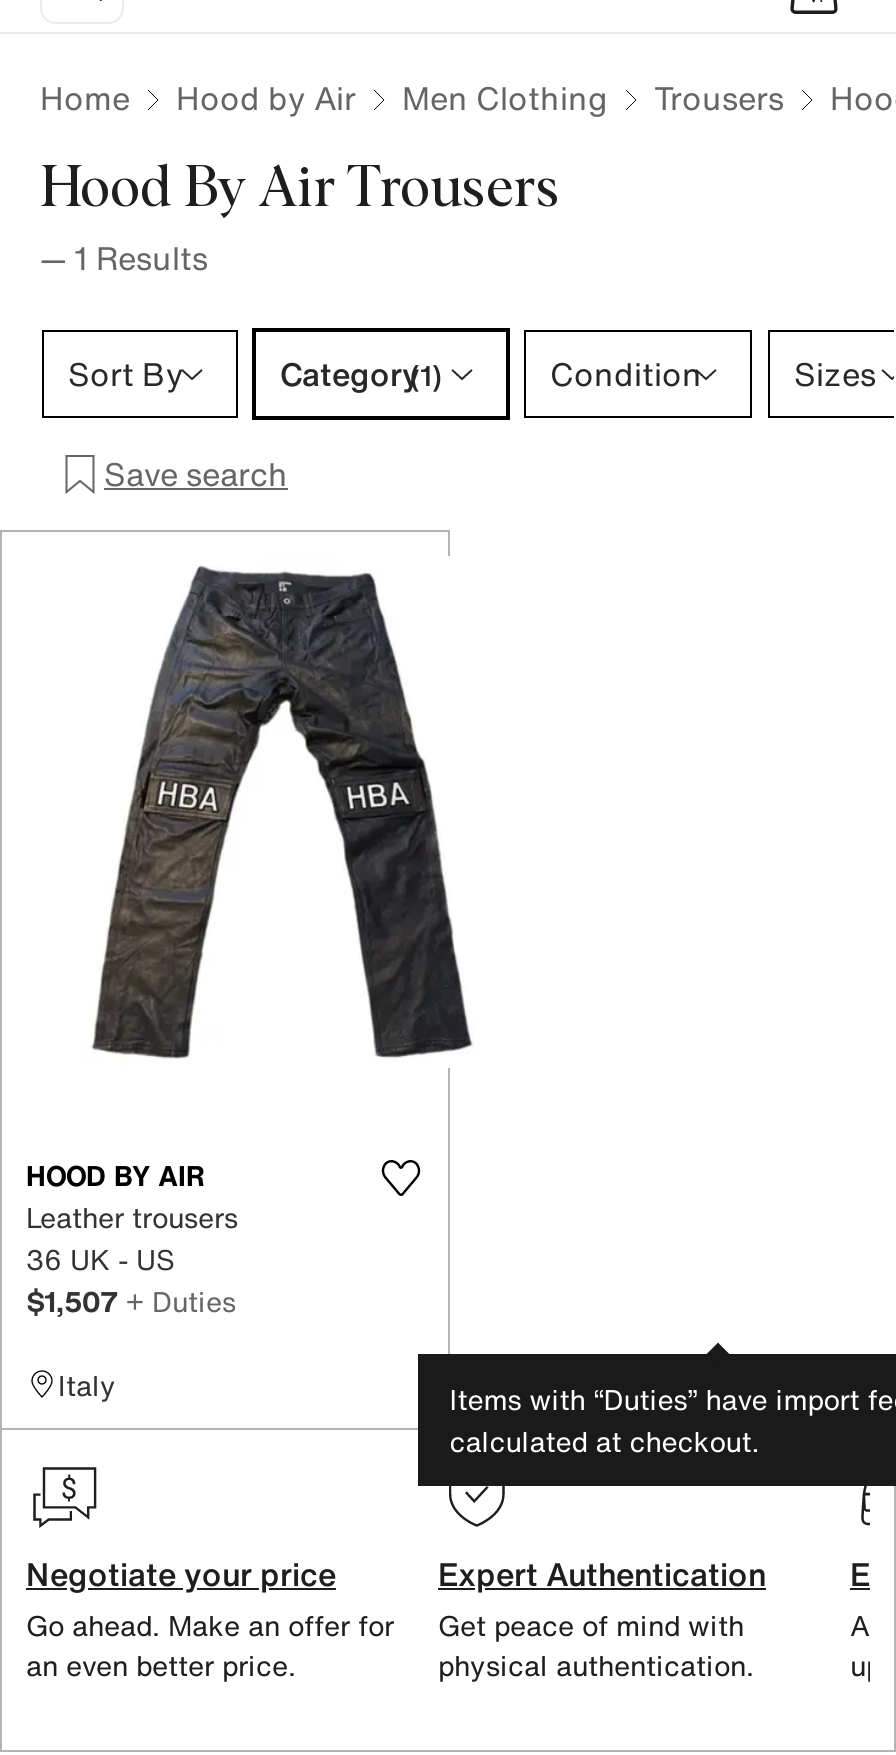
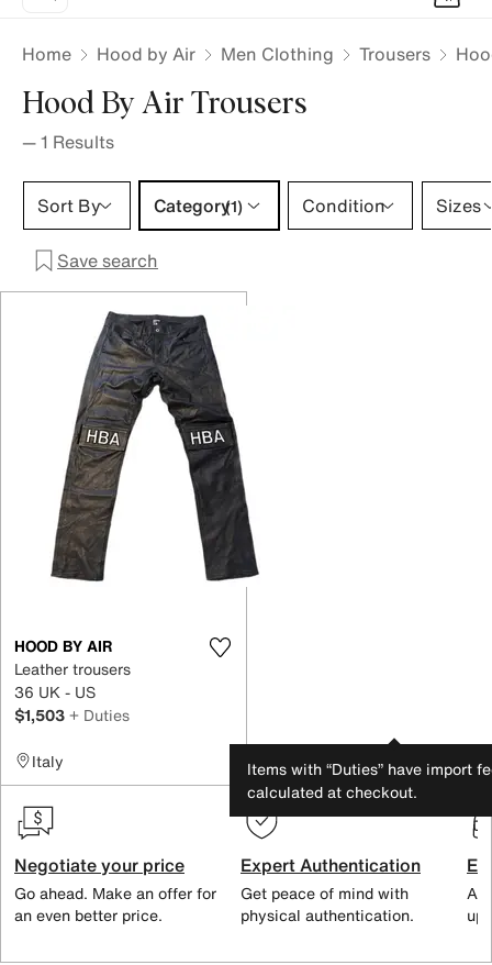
[26,1279,236,1321] $1,507 + Duties -> [14,703,130,726] $1,503 + Duties

